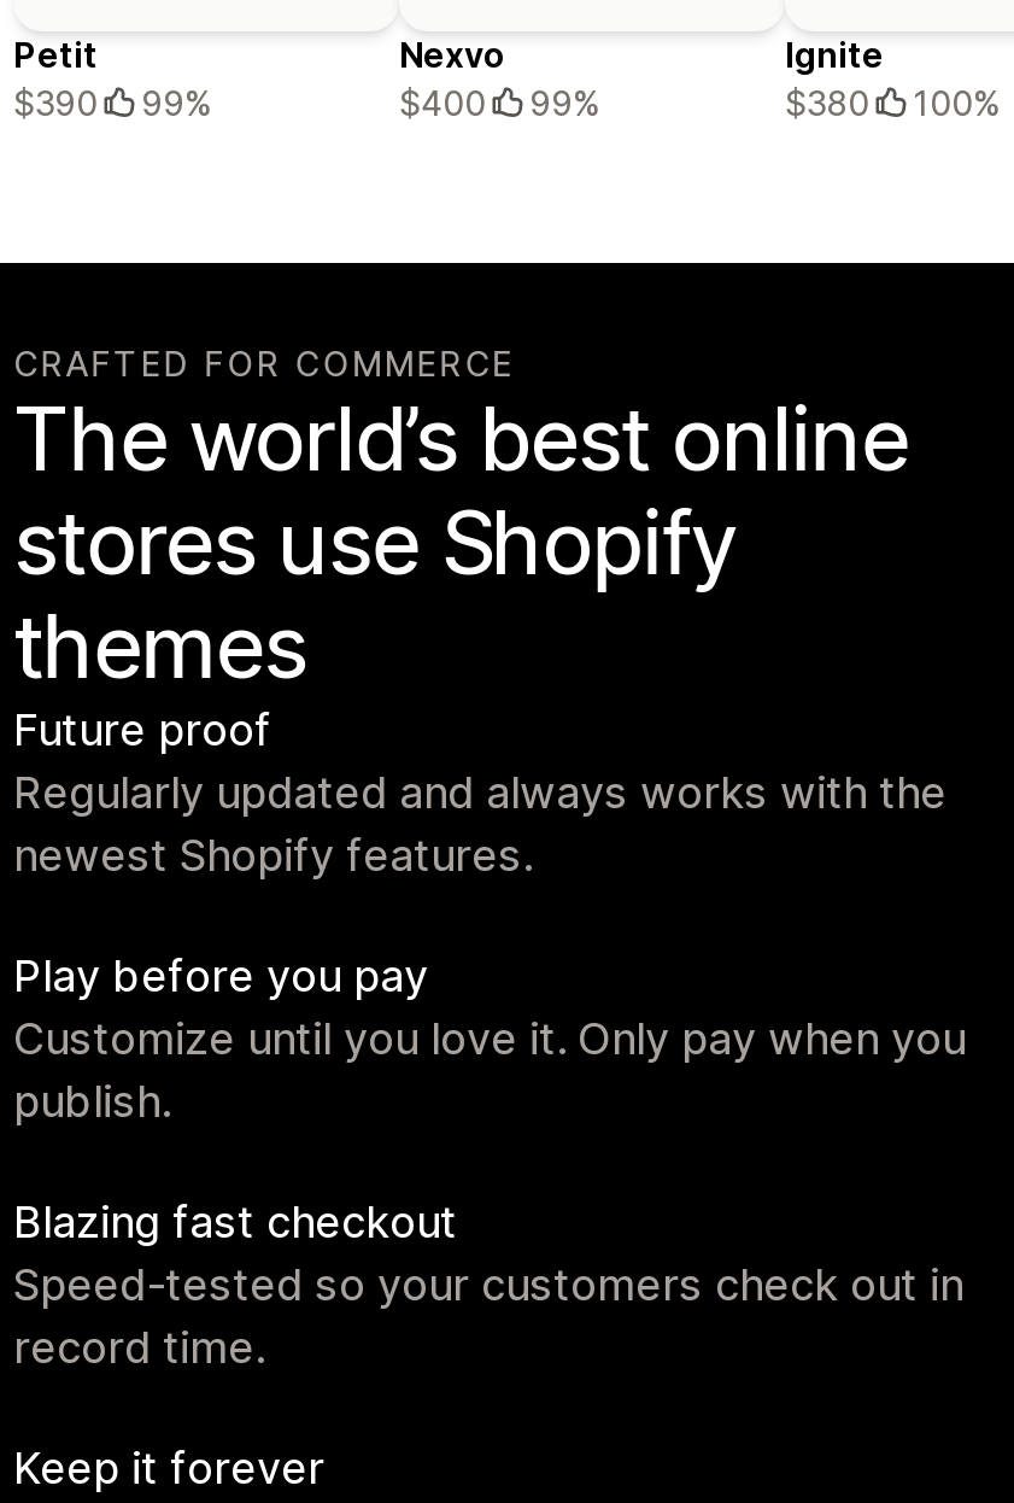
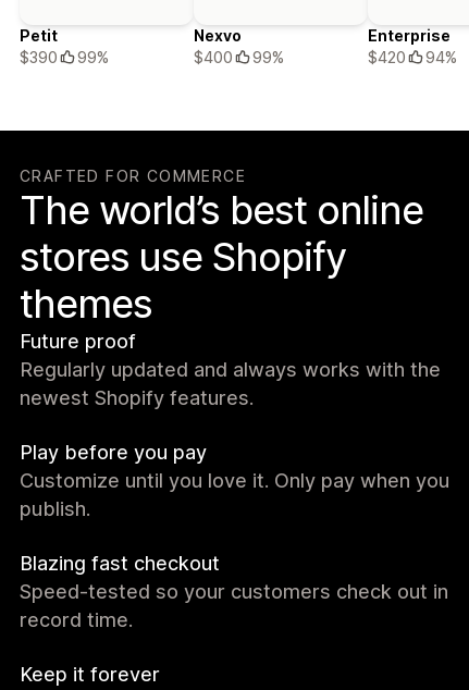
[785,34,1000,124] Ignite | $380 | 100% -> [368,26,457,67] Enterprise | $420 | 94%

